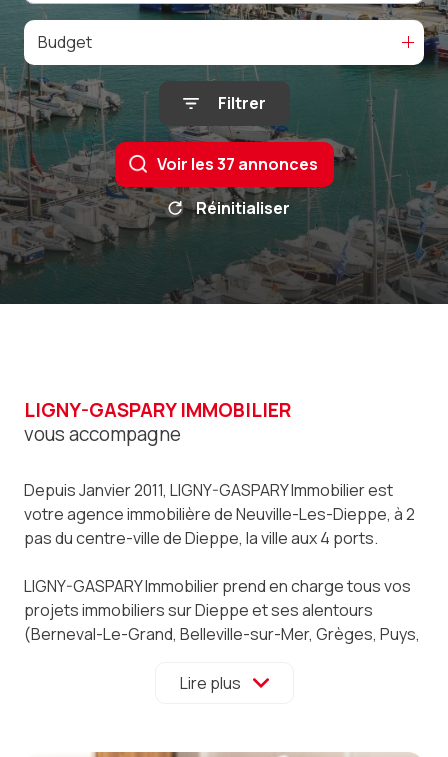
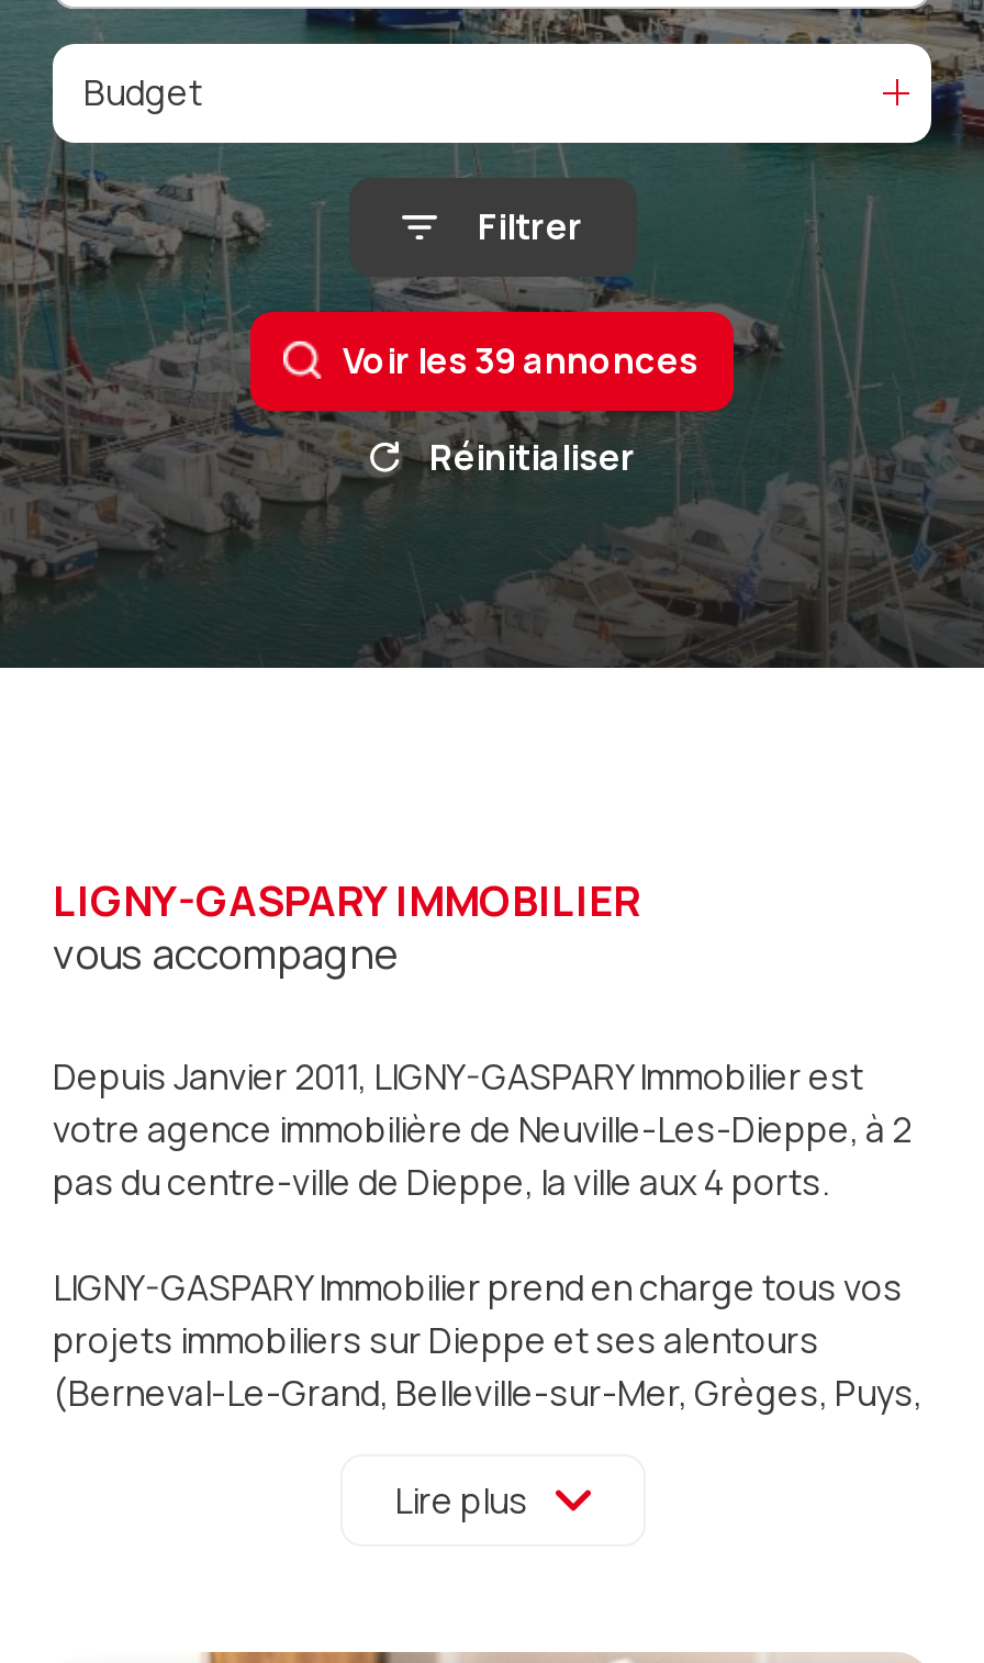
[156,153,317,175] Voir les 37 annonces -> [343,337,698,385] Voir les 39 annonces

